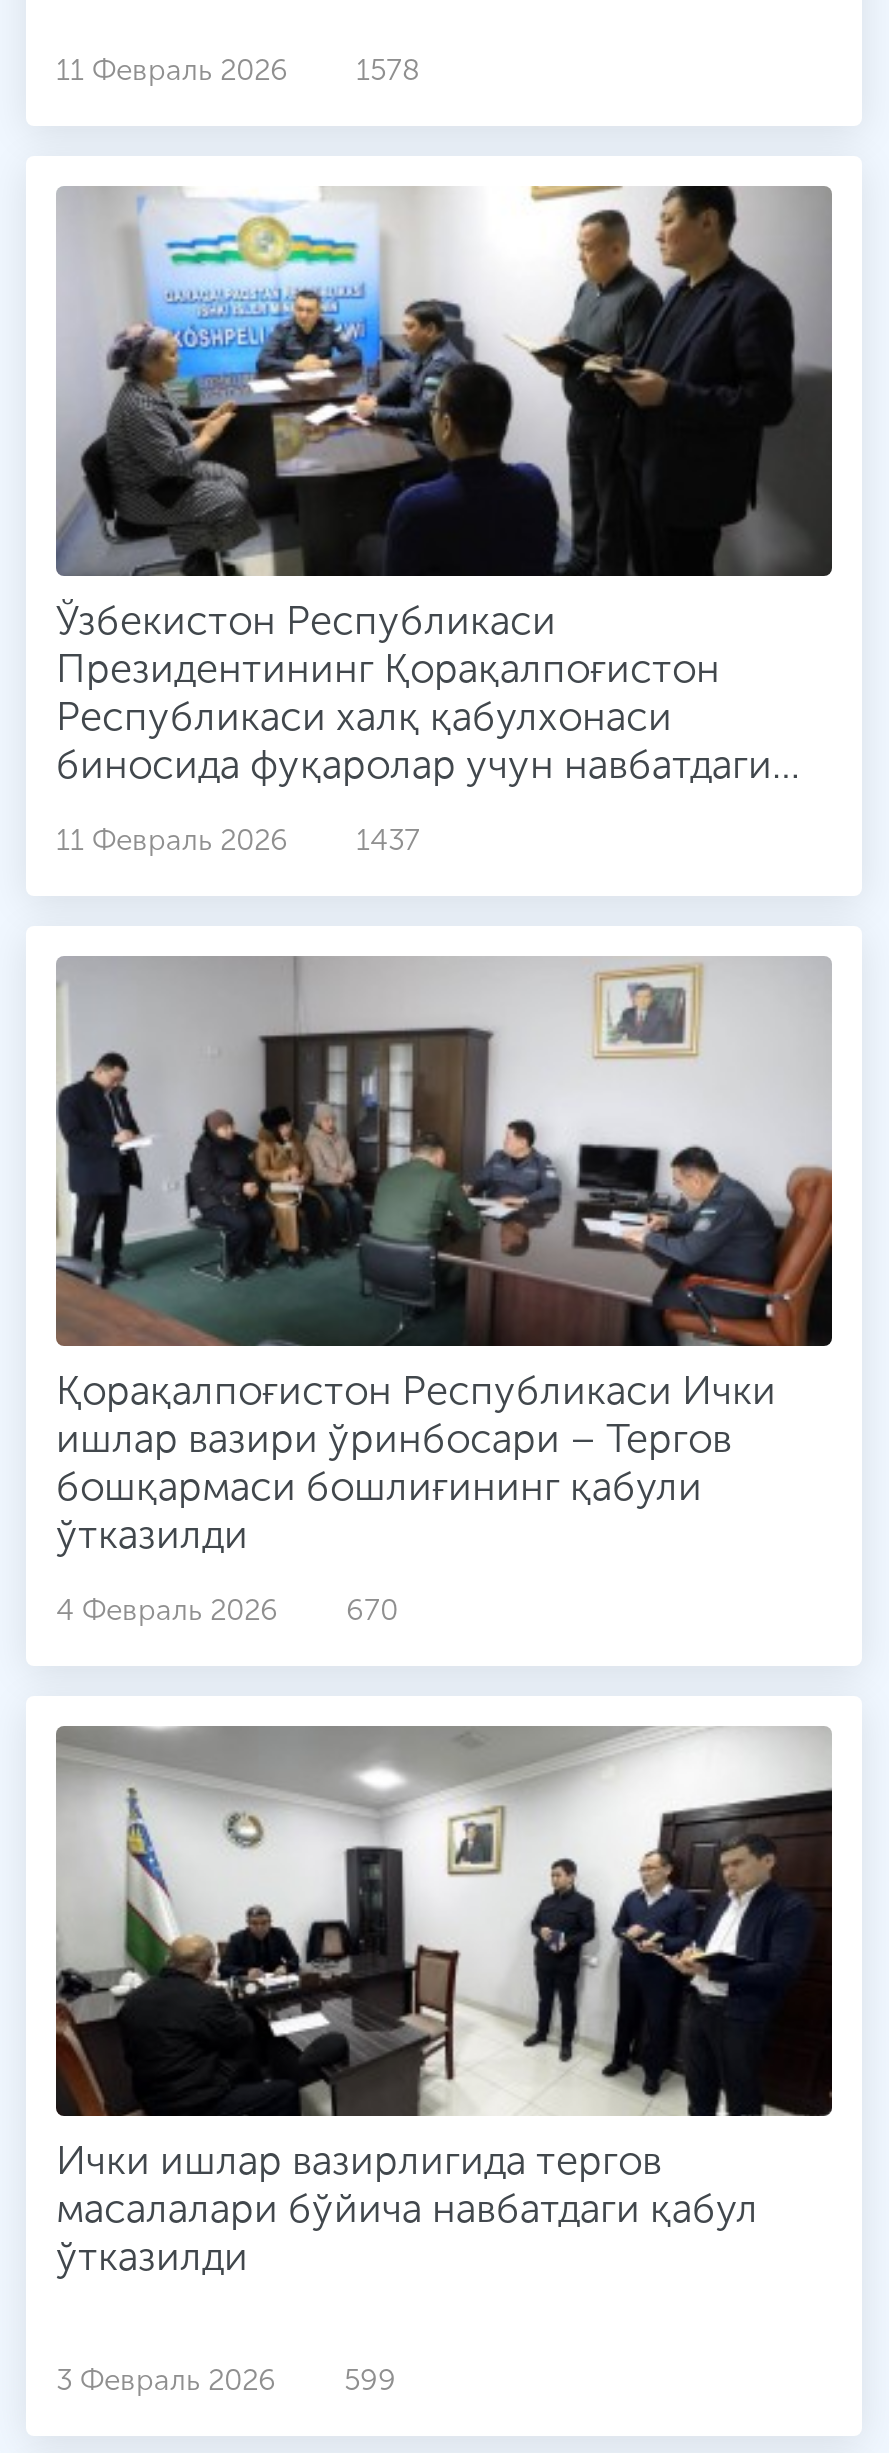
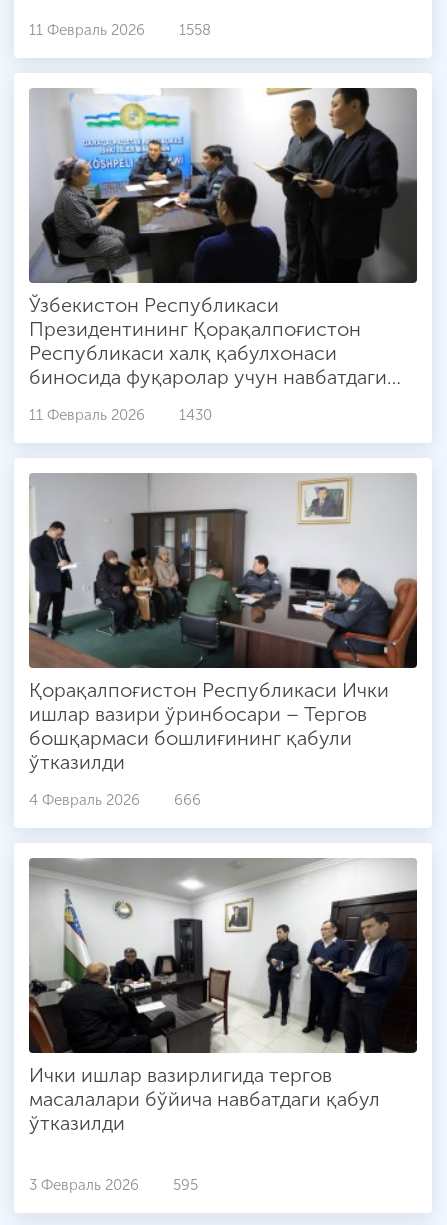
[56,52,420,88] 11 Февраль 2026 1578 -> [29,21,211,39] 11 Февраль 2026 1558
[56,822,420,858] 11 Февраль 2026 1437 -> [29,406,212,424] 11 Февраль 2026 1430
[56,1592,398,1628] 4 Февраль 2026 670 -> [29,791,201,809] 4 Февраль 2026 666
[56,2362,396,2398] 3 Февраль 2026 599 -> [29,1176,198,1194] 3 Февраль 2026 595

